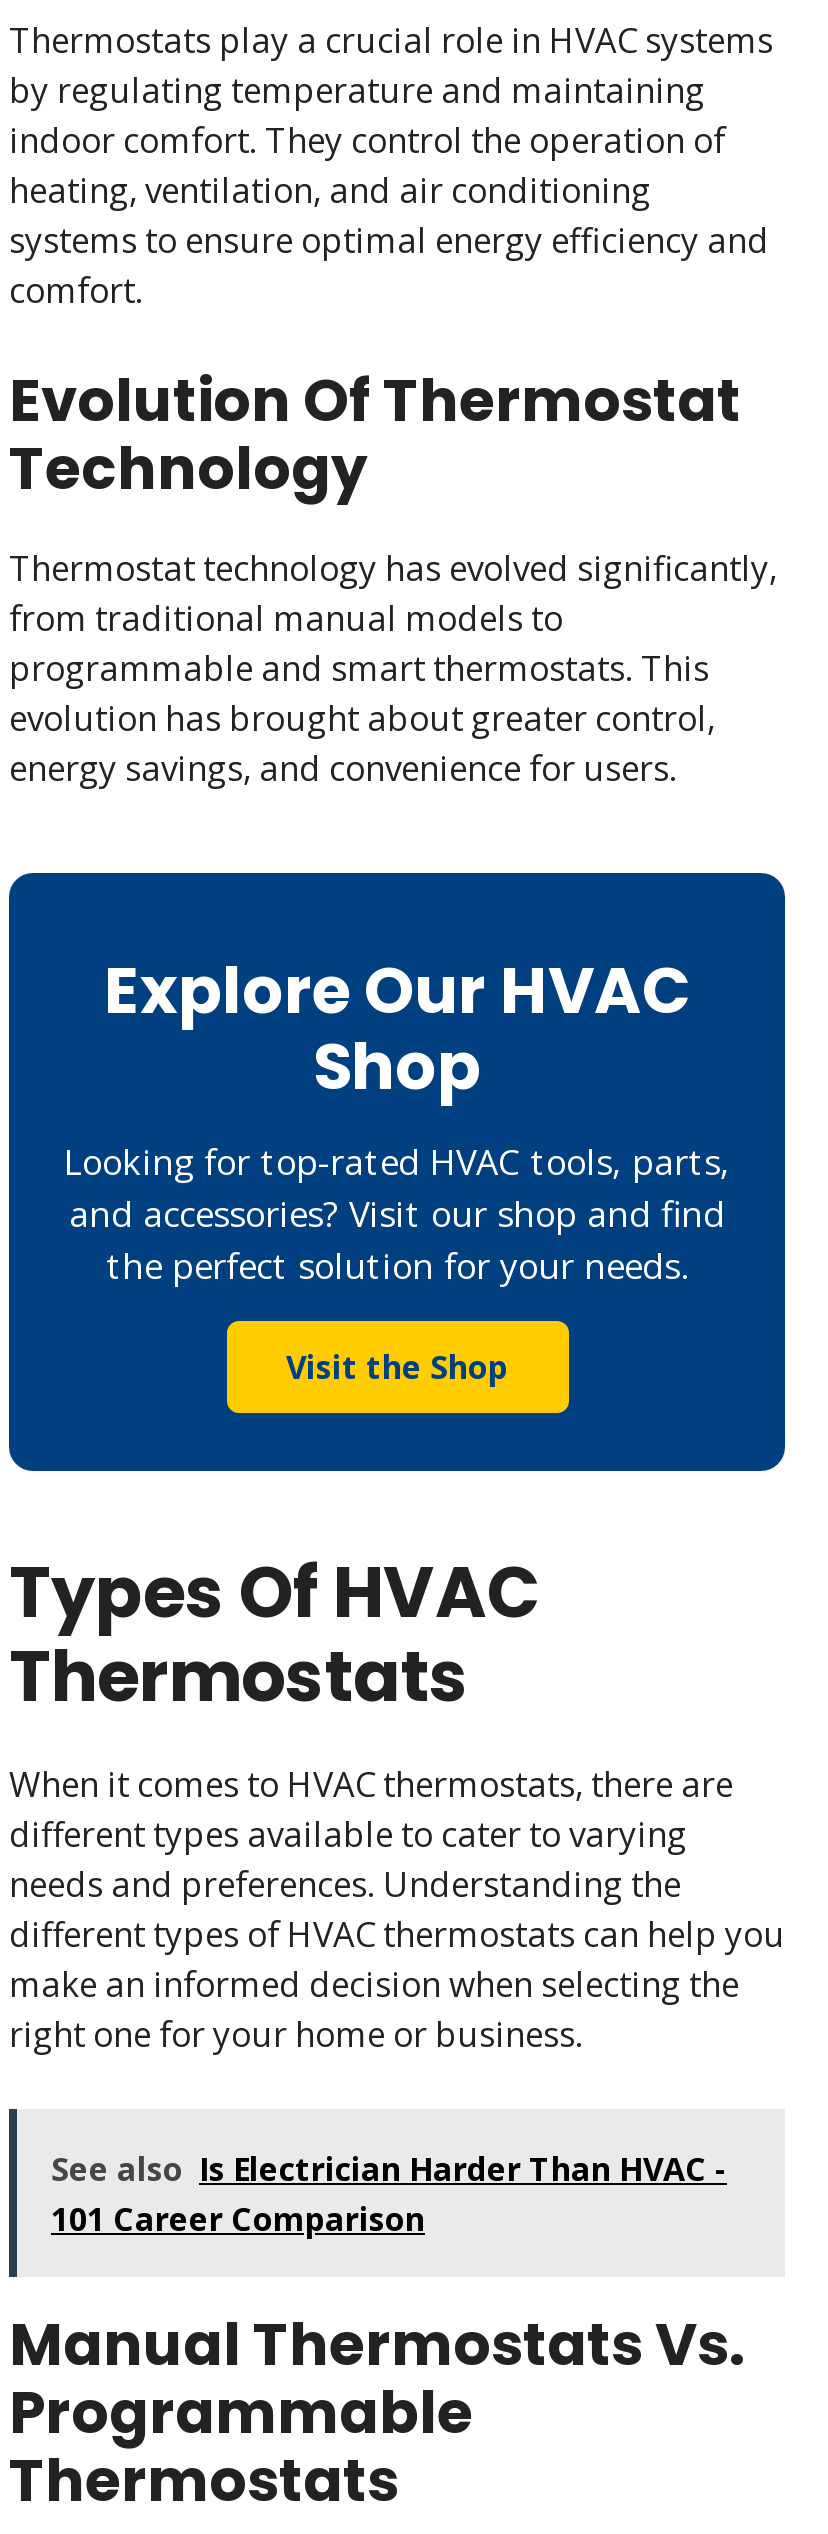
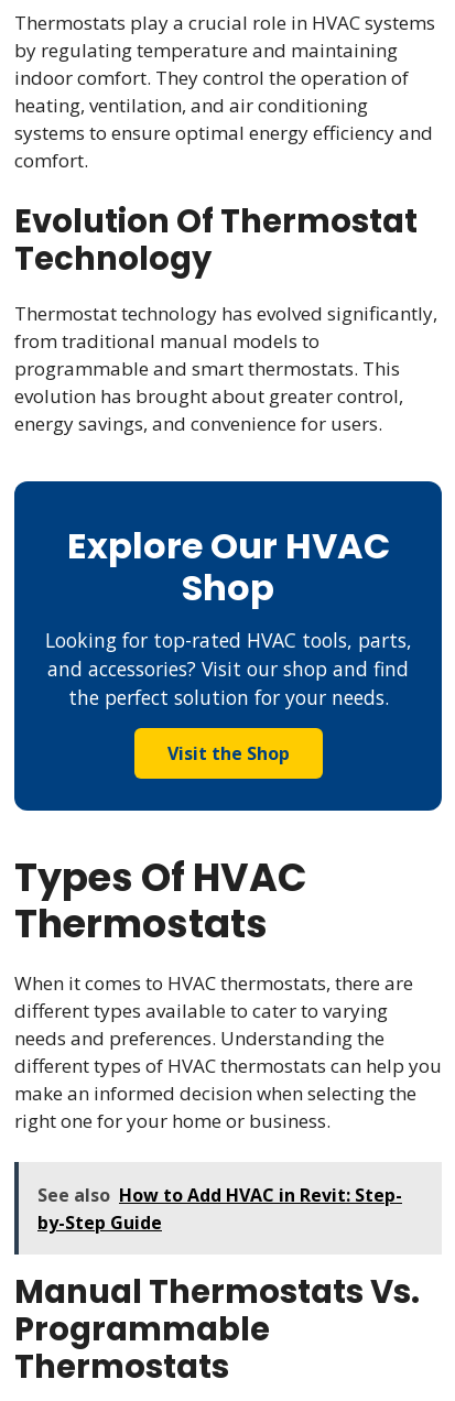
[51,2147,727,2241] See also Is Electrician Harder Than HVAC - | 101 Career Comparison -> [37,1183,402,1235] See also How to Add HVAC in Revit: Step- | by-Step Guide

